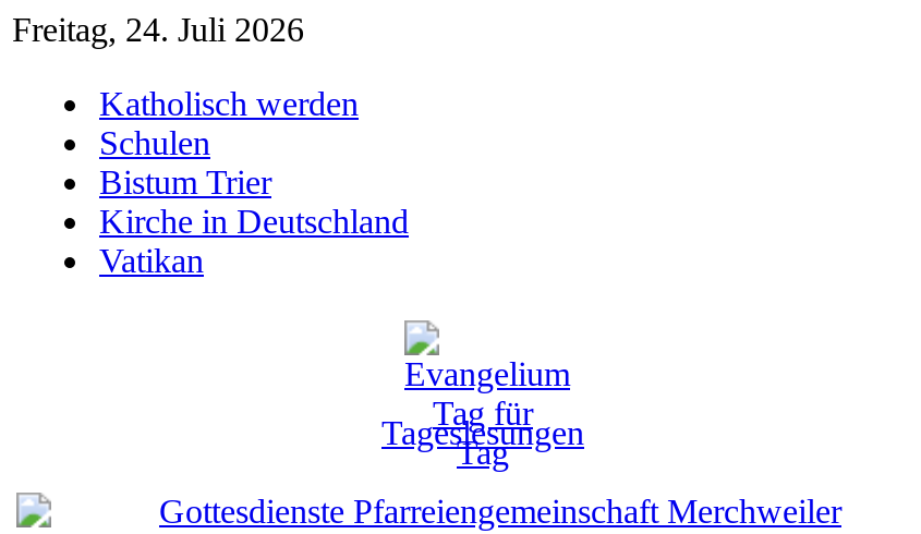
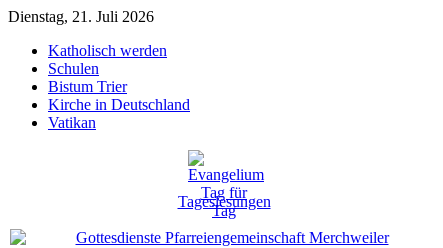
[12,11,304,48] Freitag, 24. Juli 2026 -> [8,8,154,25] Dienstag, 21. Juli 2026

